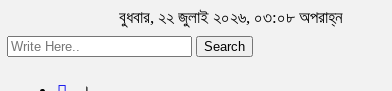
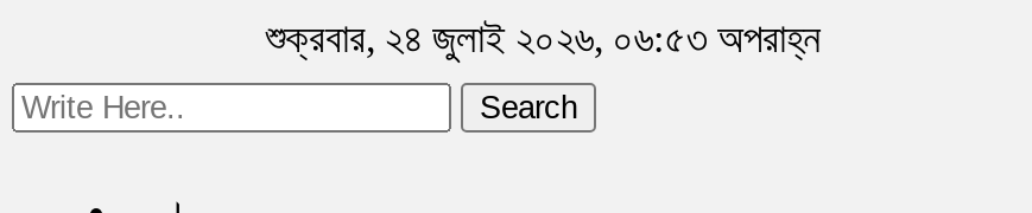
[119,8,343,27] বুধবার, ২২ জুলাই ২০২৬, ০৩:০৮ অপরাহ্ন -> [266,17,822,62] শুক্রবার, ২৪ জুলাই ২০২৬, ০৬:৫৩ অপরাহ্ন

